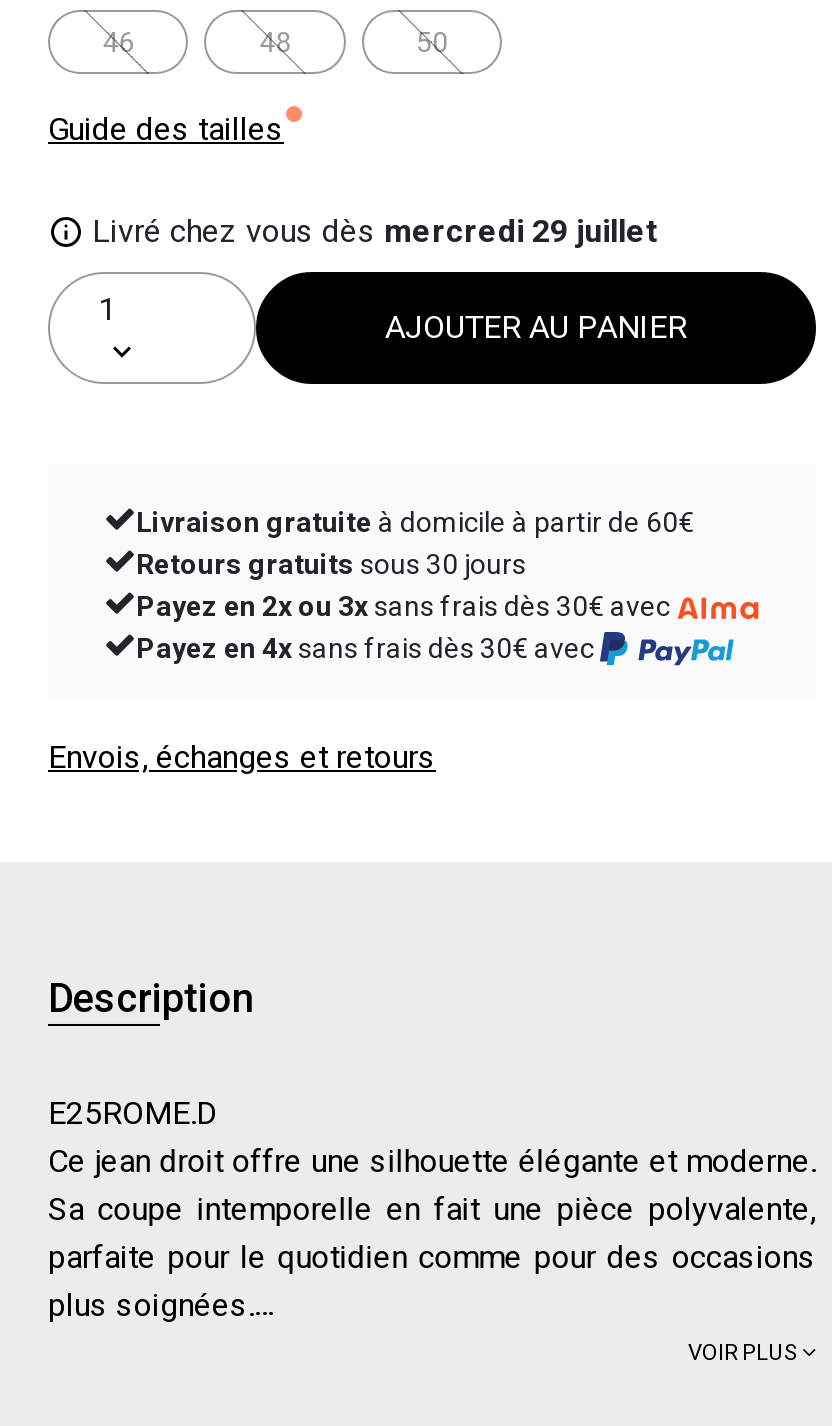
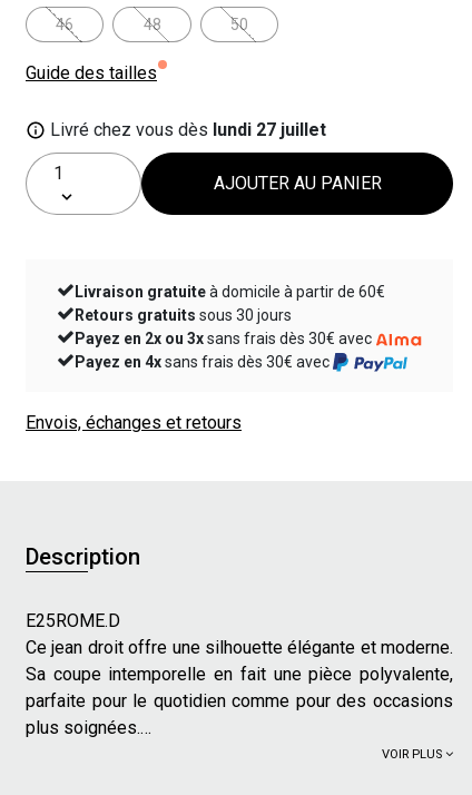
[84,211,658,249] Livré chez vous dès mercredi 29 juillet -> [46,119,326,140] Livré chez vous dès lundi 27 juillet

